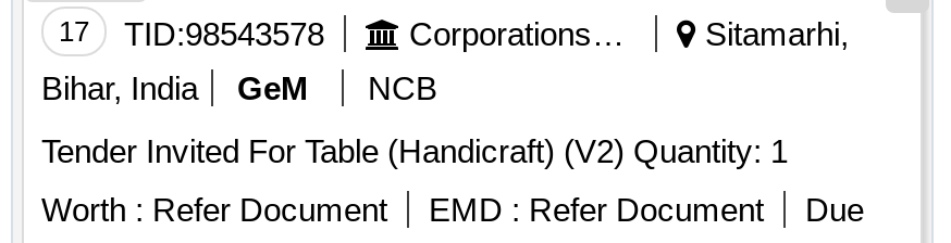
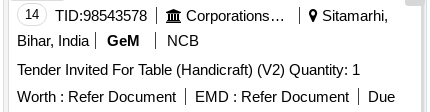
[59,16,324,53] 17 TID:98543578 -> [25,7,147,24] 14 TID:98543578

